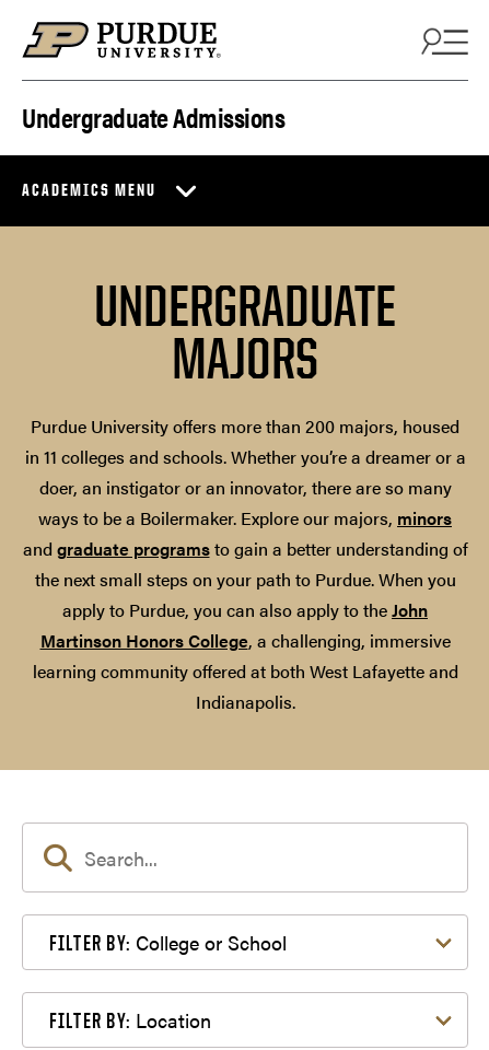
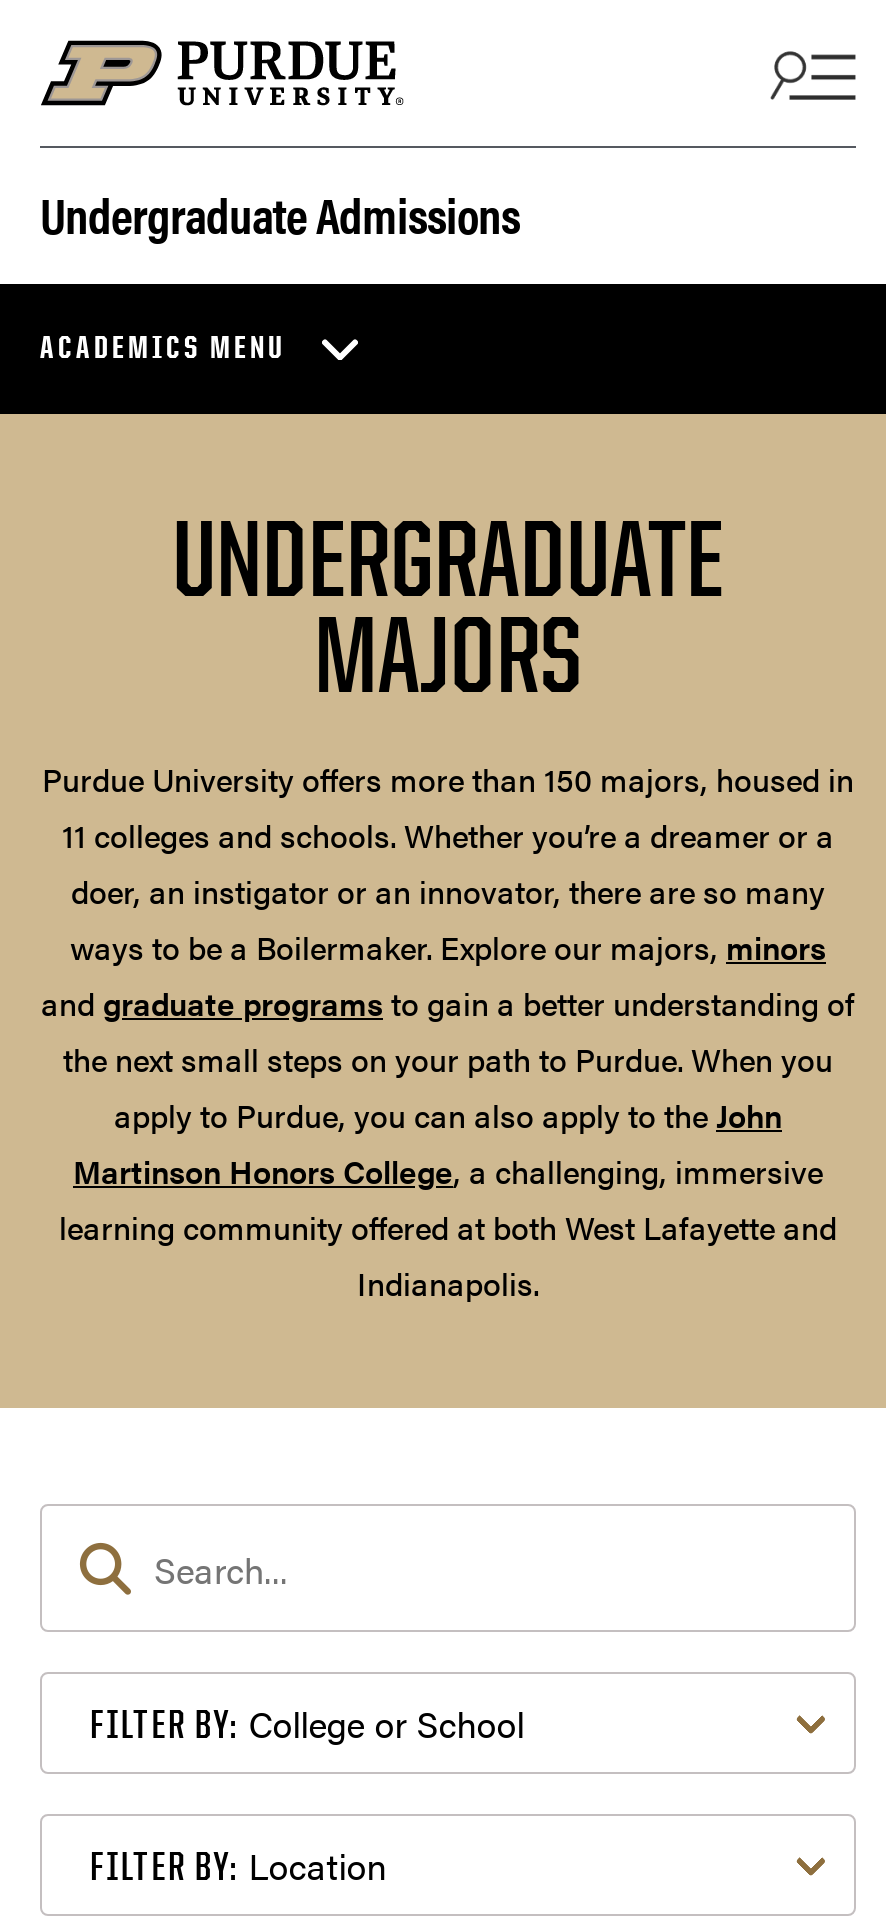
[25,414,465,469] Purdue University offers more than 200 majors, housed | in 11 colleges and schools. Whether you’re a dreamer or a -> [42,756,854,858] Purdue University offers more than 150 majors, housed in | 11 colleges and schools. Whether you’re a dreamer or a

